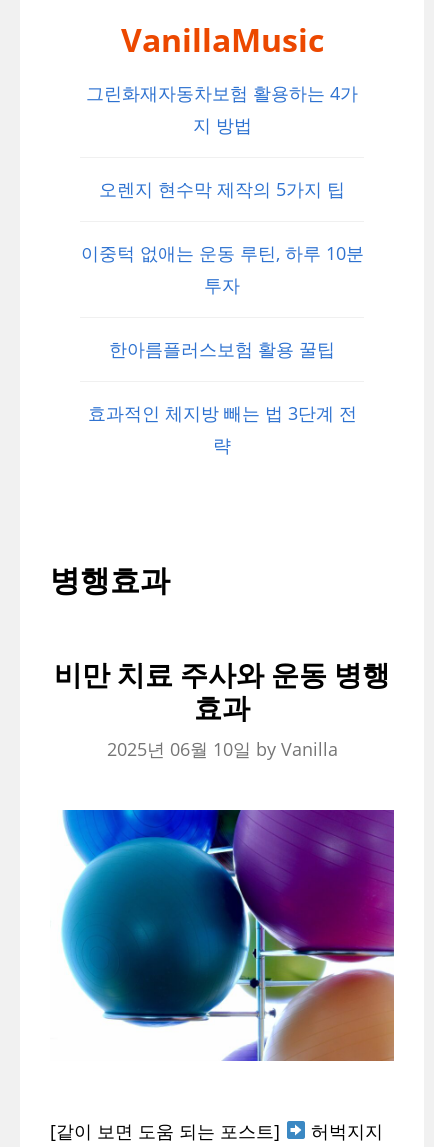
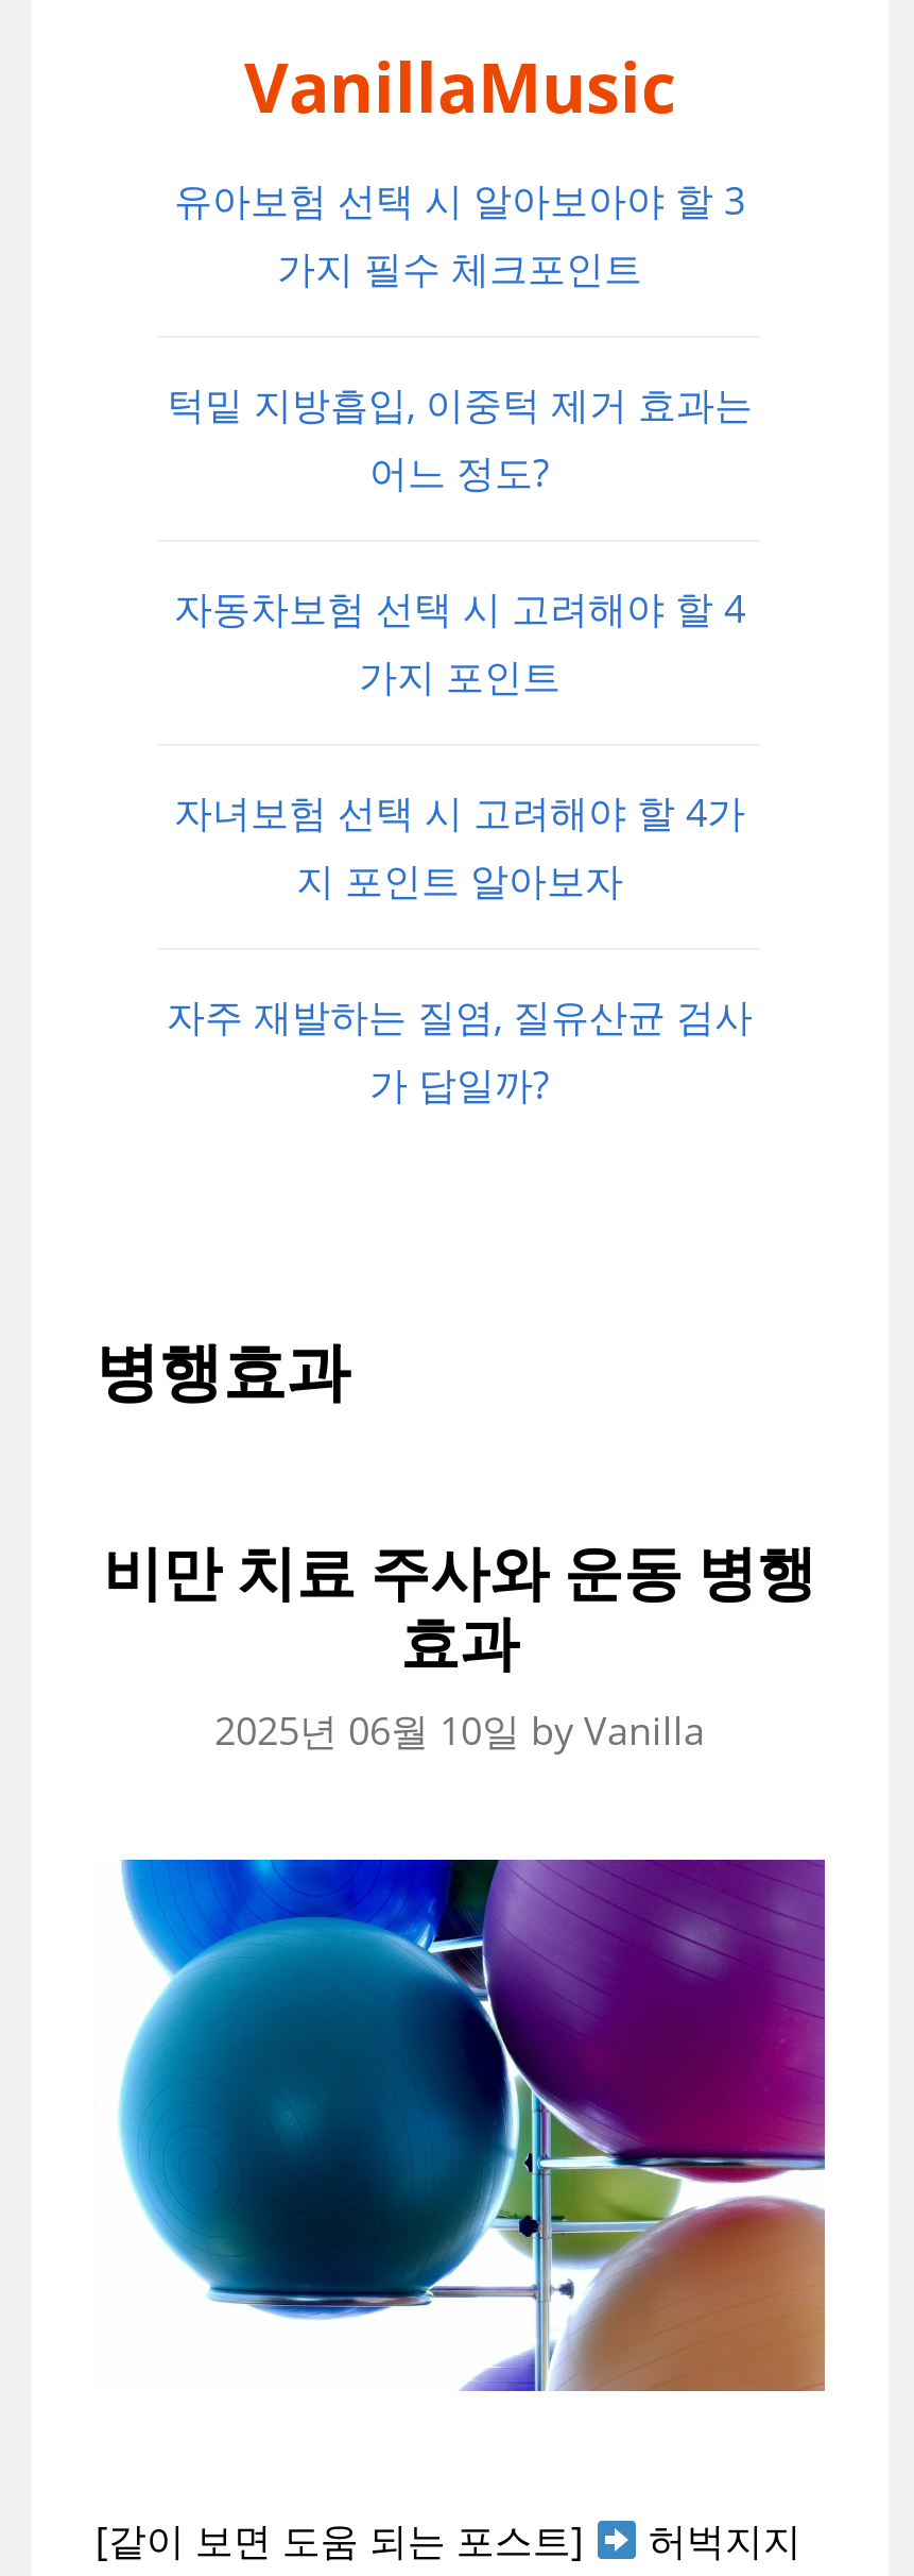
[86,81,358,137] 그린화재자동차보험 활용하는 4가 | 지 방법 -> [174,175,745,294] 유아보험 선택 시 알아보아야 할 3 | 가지 필수 체크포인트
[99,177,345,201] 오렌지 현수막 제작의 5가지 팁 -> [167,379,753,498] 턱밑 지방흡입, 이중턱 제거 효과는 | 어느 정도?
[80,241,363,297] 이중턱 없애는 운동 루틴, 하루 10분 | 투자 -> [174,583,745,702] 자동차보험 선택 시 고려해야 할 4 | 가지 포인트
[109,337,335,361] 한아름플러스보험 활용 꿀팁 -> [174,787,745,906] 자녀보험 선택 시 고려해야 할 4가 | 지 포인트 알아보자
[87,401,356,457] 효과적인 체지방 빼는 법 3단계 전 | 략 -> [167,991,753,1110] 자주 재발하는 질염, 질유산균 검사 | 가 답일까?

